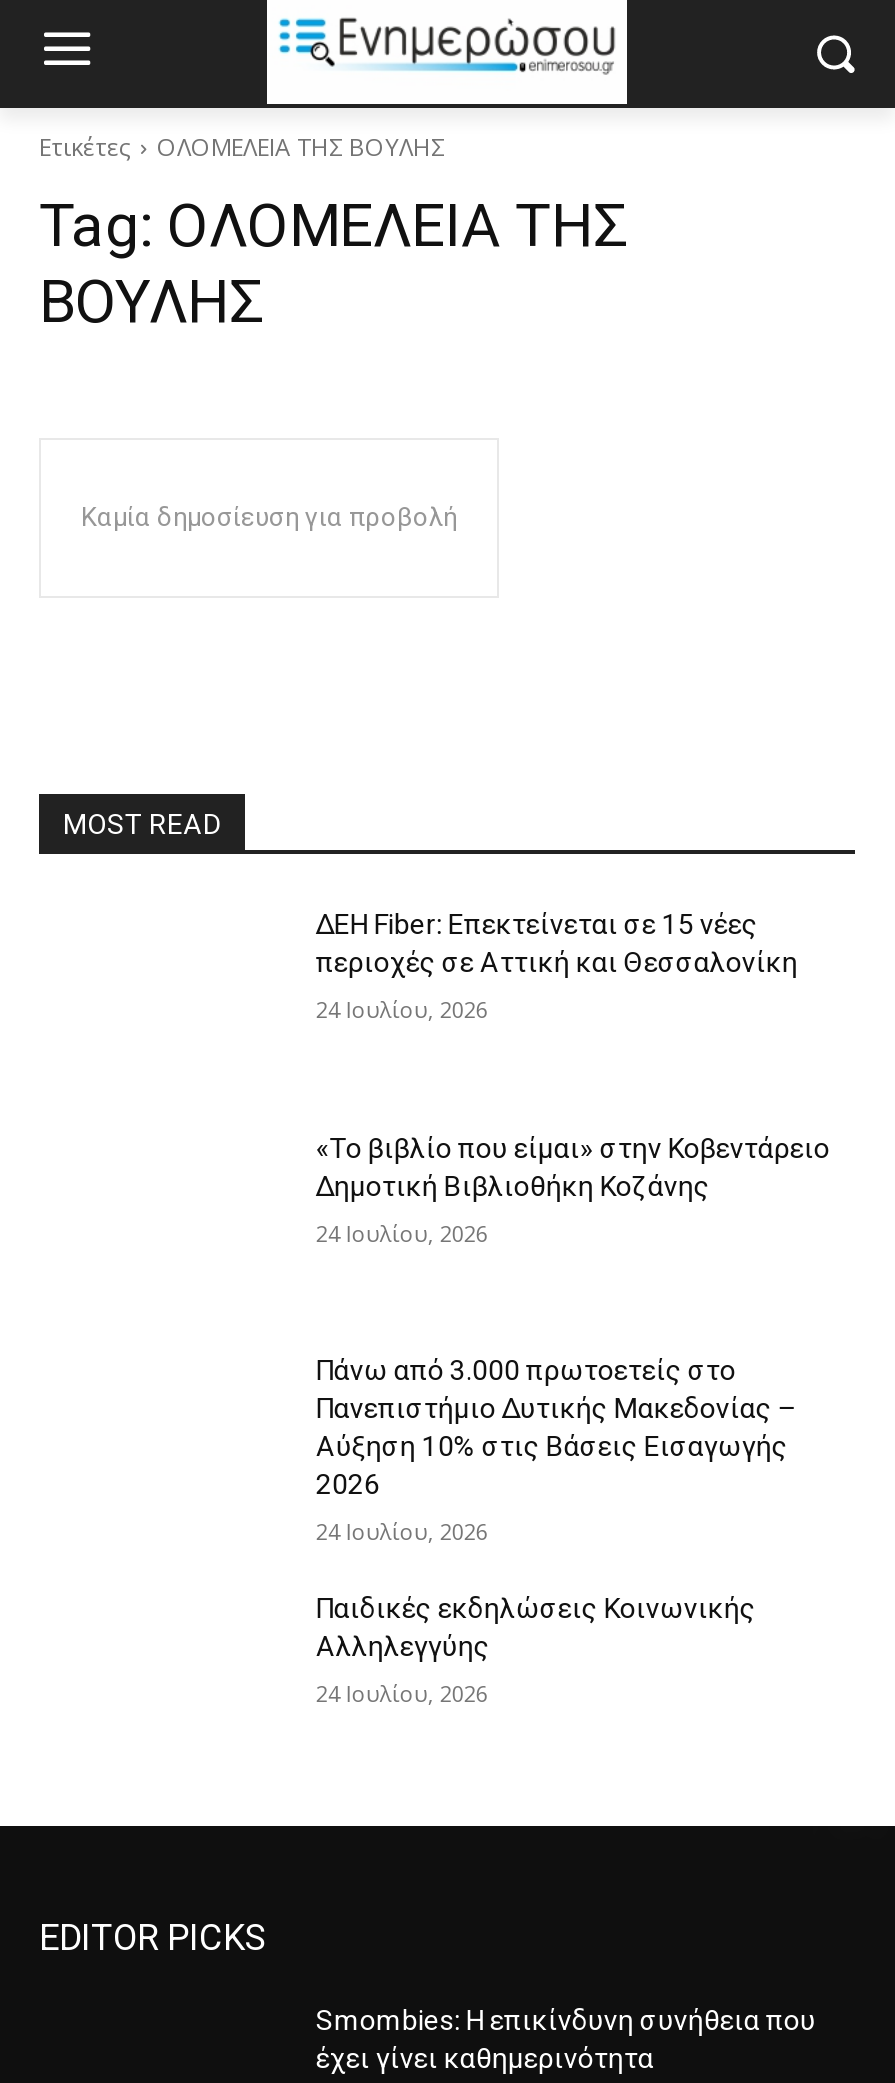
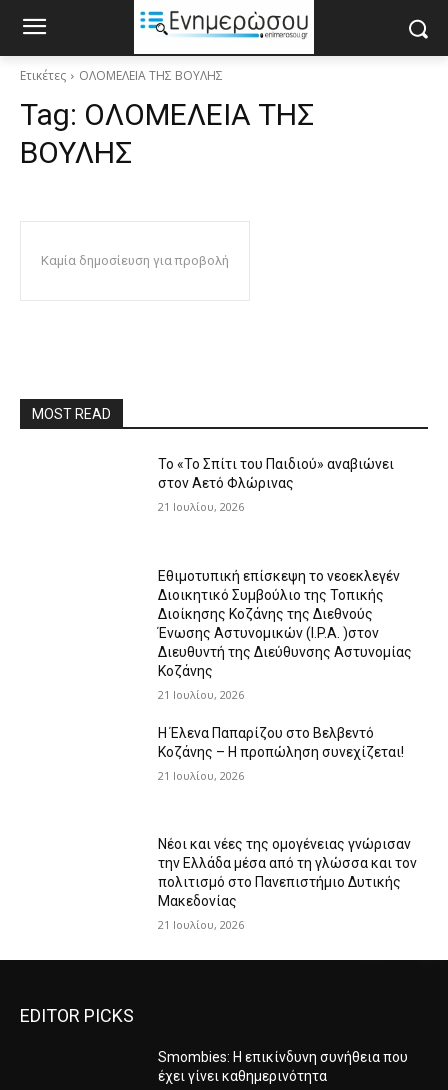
[316,908,798,978] ΔΕΗ Fiber: Επεκτείνεται σε 15 νέες | περιοχές σε Αττική και Θεσσαλονίκη -> [158,456,394,491] Το «Το Σπίτι του Παιδιού» αναβιώνει | στον Αετό Φλώρινας
[316,994,488,1024] 24 Ιουλίου, 2026 -> [158,499,244,514] 21 Ιουλίου, 2026
[316,1131,830,1201] «Το βιβλίο που είμαι» στην Κοβεντάρειο | Δημοτική Βιβλιοθήκη Κοζάνης -> [158,568,412,679] Eθιμοτυπική επίσκεψη το νεοεκλεγέν | Διοικητικό Συμβούλιο της Τοπικής | Διοίκησης Κοζάνης της Διεθνούς | Ένωσης Αστυνομικών (I.P.A. )στον | Διευθυντή της Διεύθυνσης Αστυνομίας | Κοζάνης
[316,1217,488,1247] 24 Ιουλίου, 2026 -> [158,687,244,702] 21 Ιουλίου, 2026
[316,1355,796,1501] Πάνω από 3.000 πρωτοετείς στο | Πανεπιστήμιο Δυτικής Μακεδονίας – | Αύξηση 10% στις Βάσεις Εισαγωγής | 2026 -> [158,725,404,760] Η Έλενα Παπαρίζου στο Βελβεντό | Κοζάνης – Η προπώληση συνεχίζεται!
[316,1517,488,1547] 24 Ιουλίου, 2026 -> [158,768,244,783] 21 Ιουλίου, 2026
[316,1593,756,1663] Παιδικές εκδηλώσεις Κοινωνικής | Αλληλεγγύης -> [158,836,417,909] Νέοι και νέες της ομογένειας γνώρισαν | την Ελλάδα μέσα από τη γλώσσα και τον | πολιτισμό στο Πανεπιστήμιο Δυτικής | Μακεδονίας
[316,1679,488,1709] 24 Ιουλίου, 2026 -> [158,917,244,932] 21 Ιουλίου, 2026

